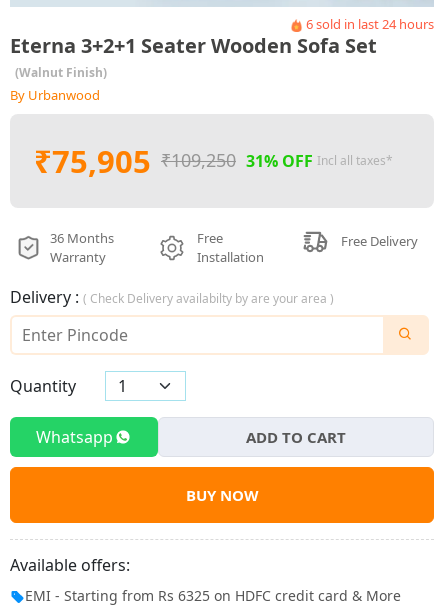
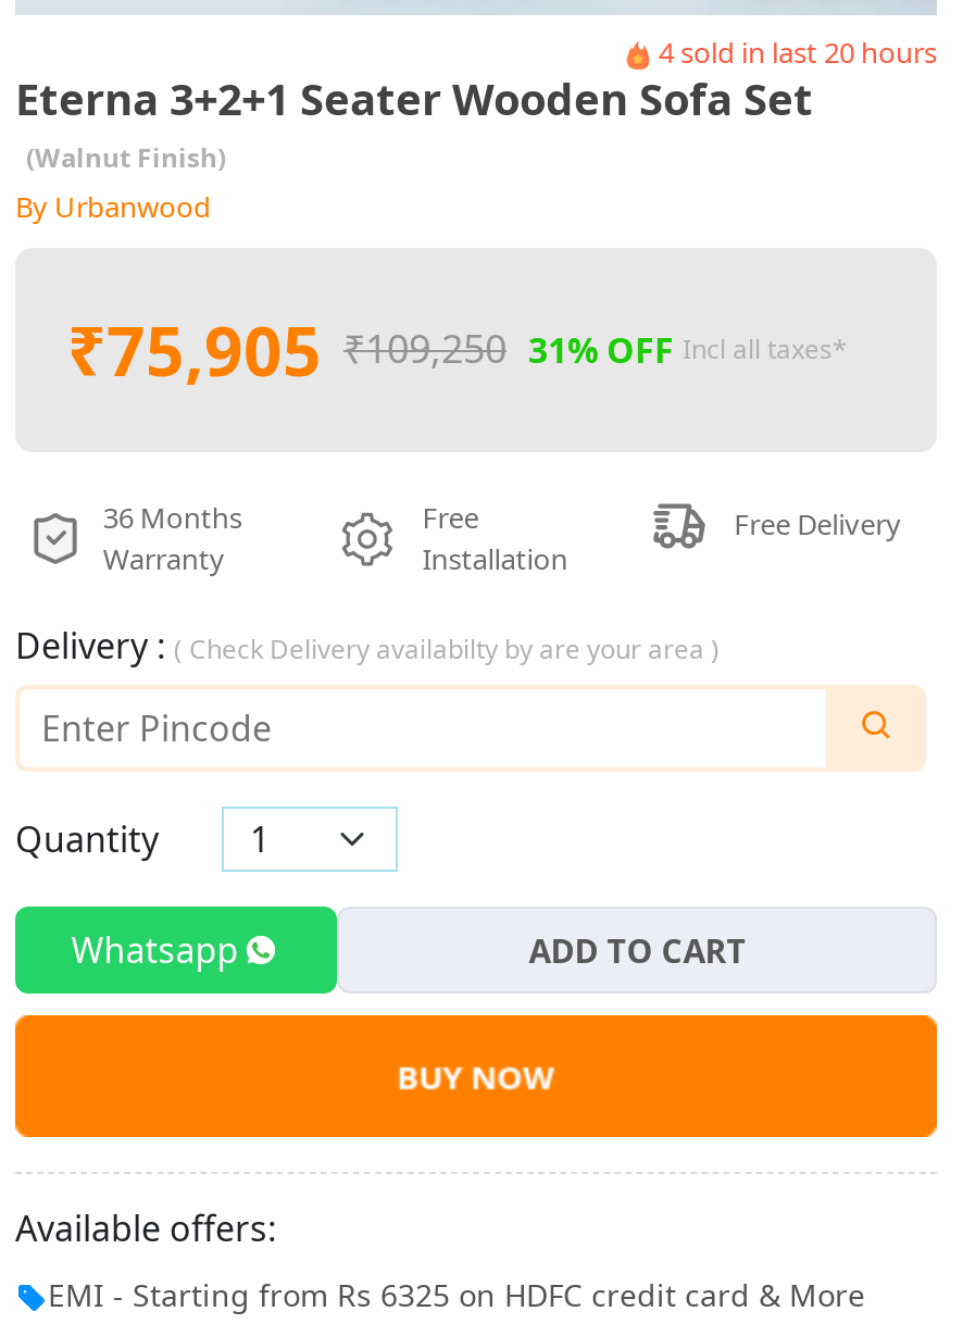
[306,15,434,33] 6sold in last 24 hours -> [659,32,937,71] 4sold in last 20 hours

